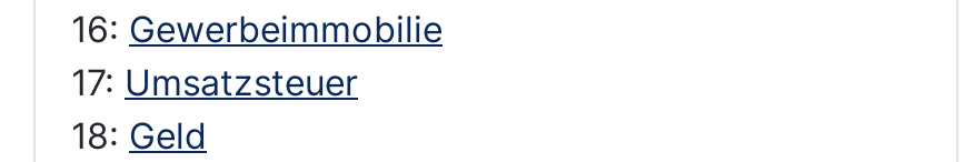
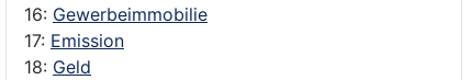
[71,59,358,103] 17: Umsatzsteuer -> [24,29,124,51] 17: Emission

